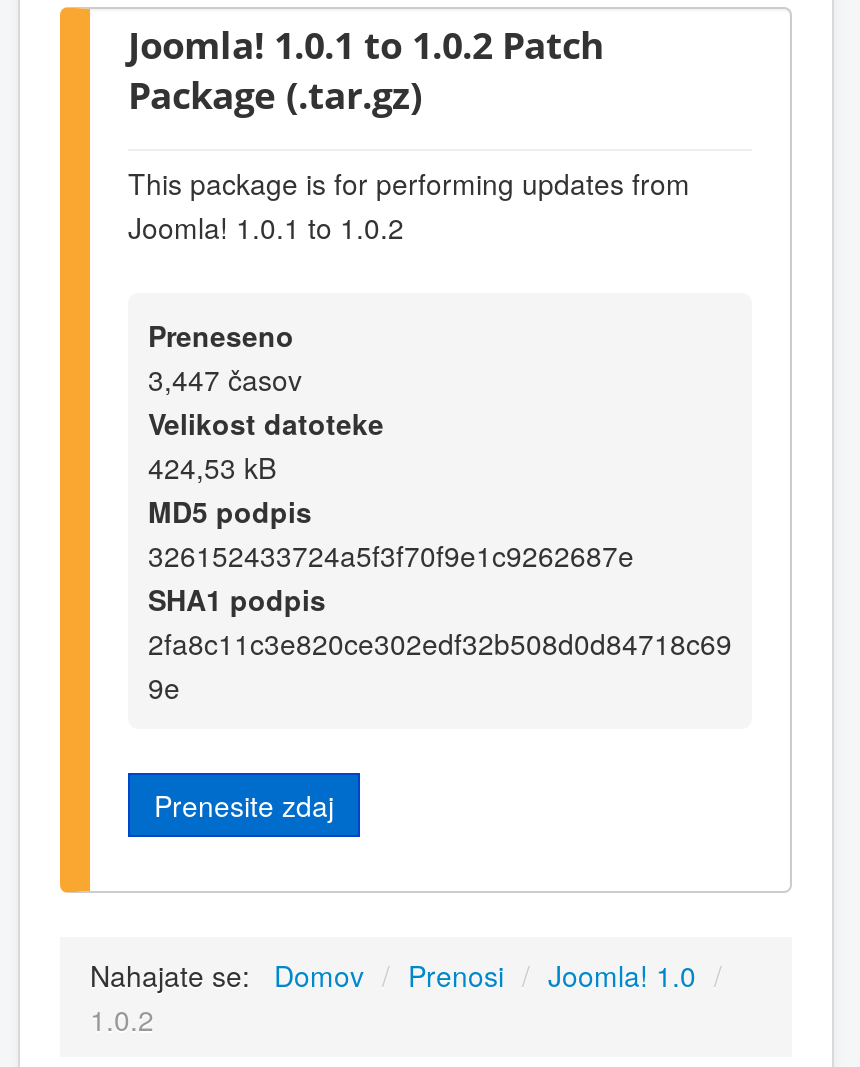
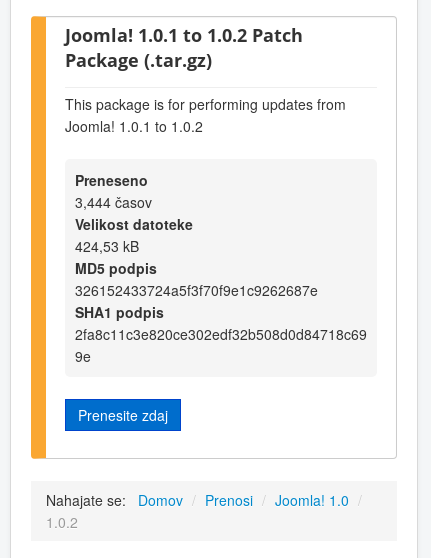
[148,359,302,399] 3,447 časov -> [75,192,152,212] 3,444 časov

